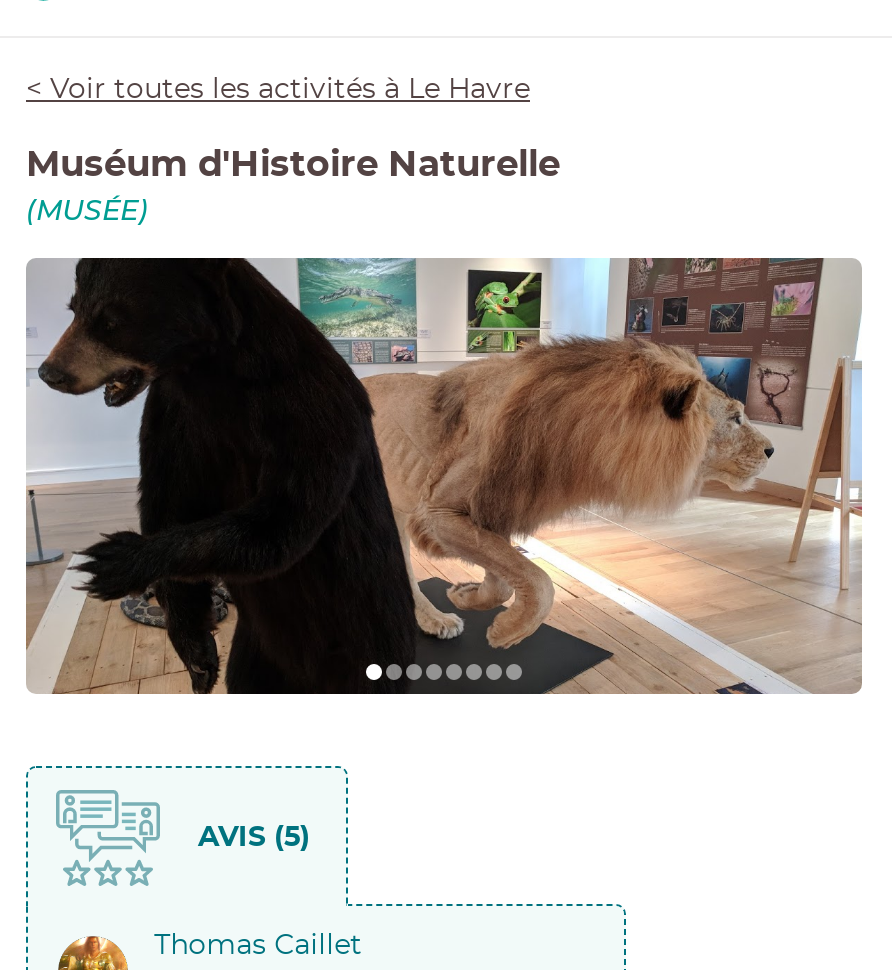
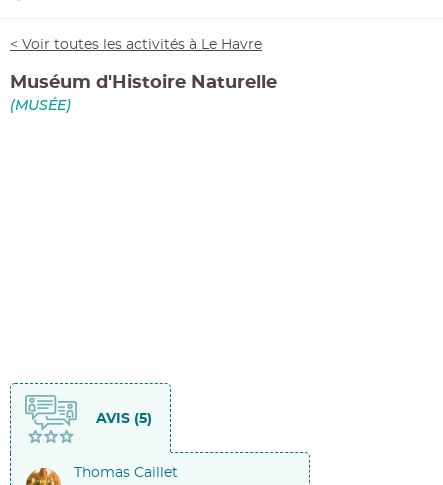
[24,256,864,696] [image] -> none

